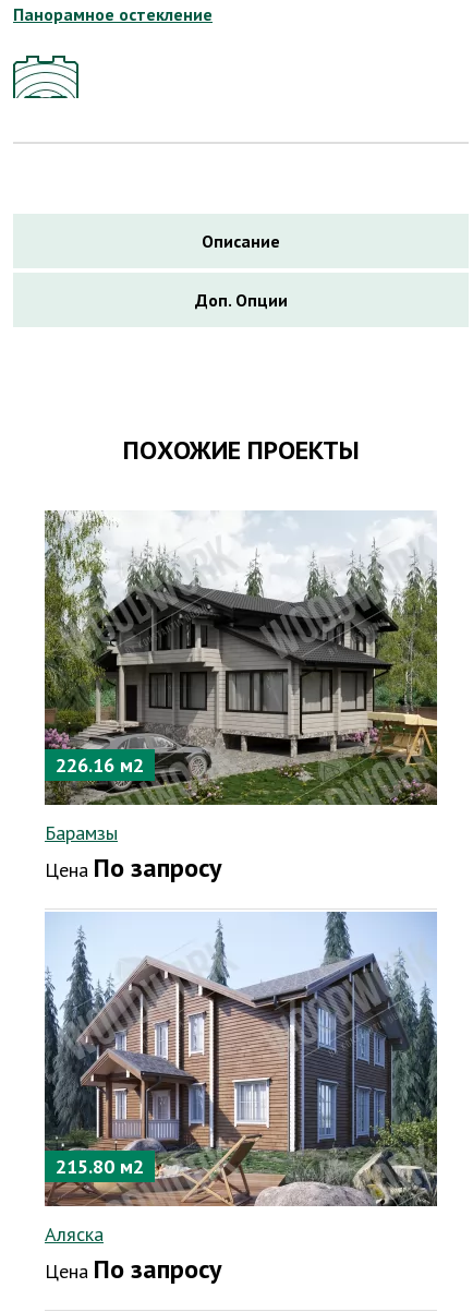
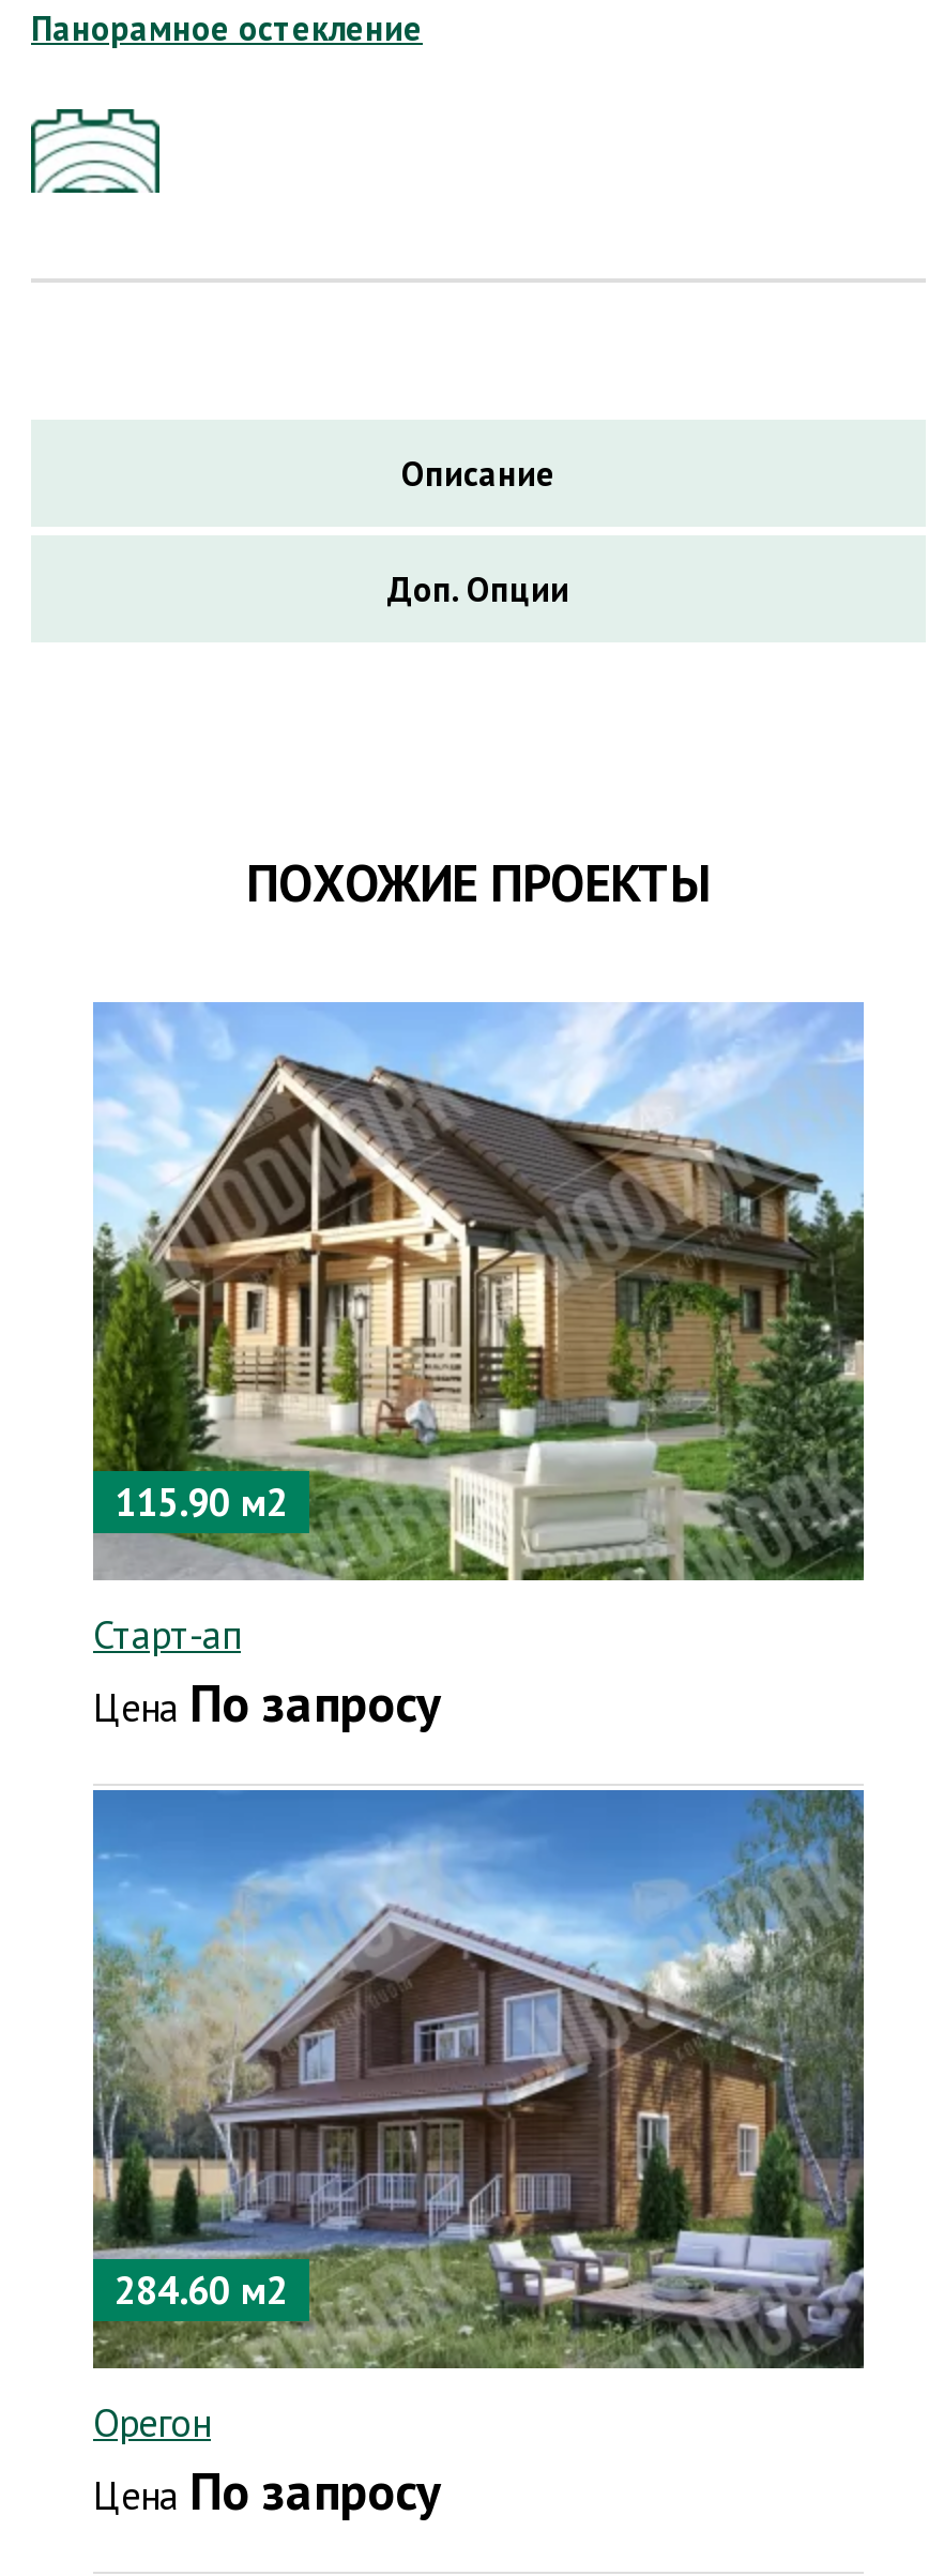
[44,509,438,805] [image] | 226.16 м2 -> [91,1000,866,1580] [image] | 115.90 м2
[45,820,118,845] Барамзы -> [93,1611,241,1660] Старт-ап
[45,912,437,1207] [image] | 215.80 м2 -> [91,1788,866,2370] [image] | 284.60 м2
[45,1222,104,1247] Аляска -> [93,2399,211,2448] Орегон

